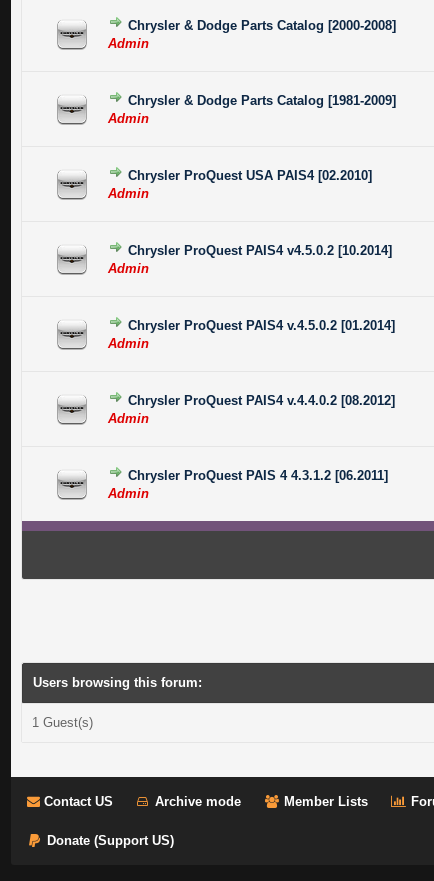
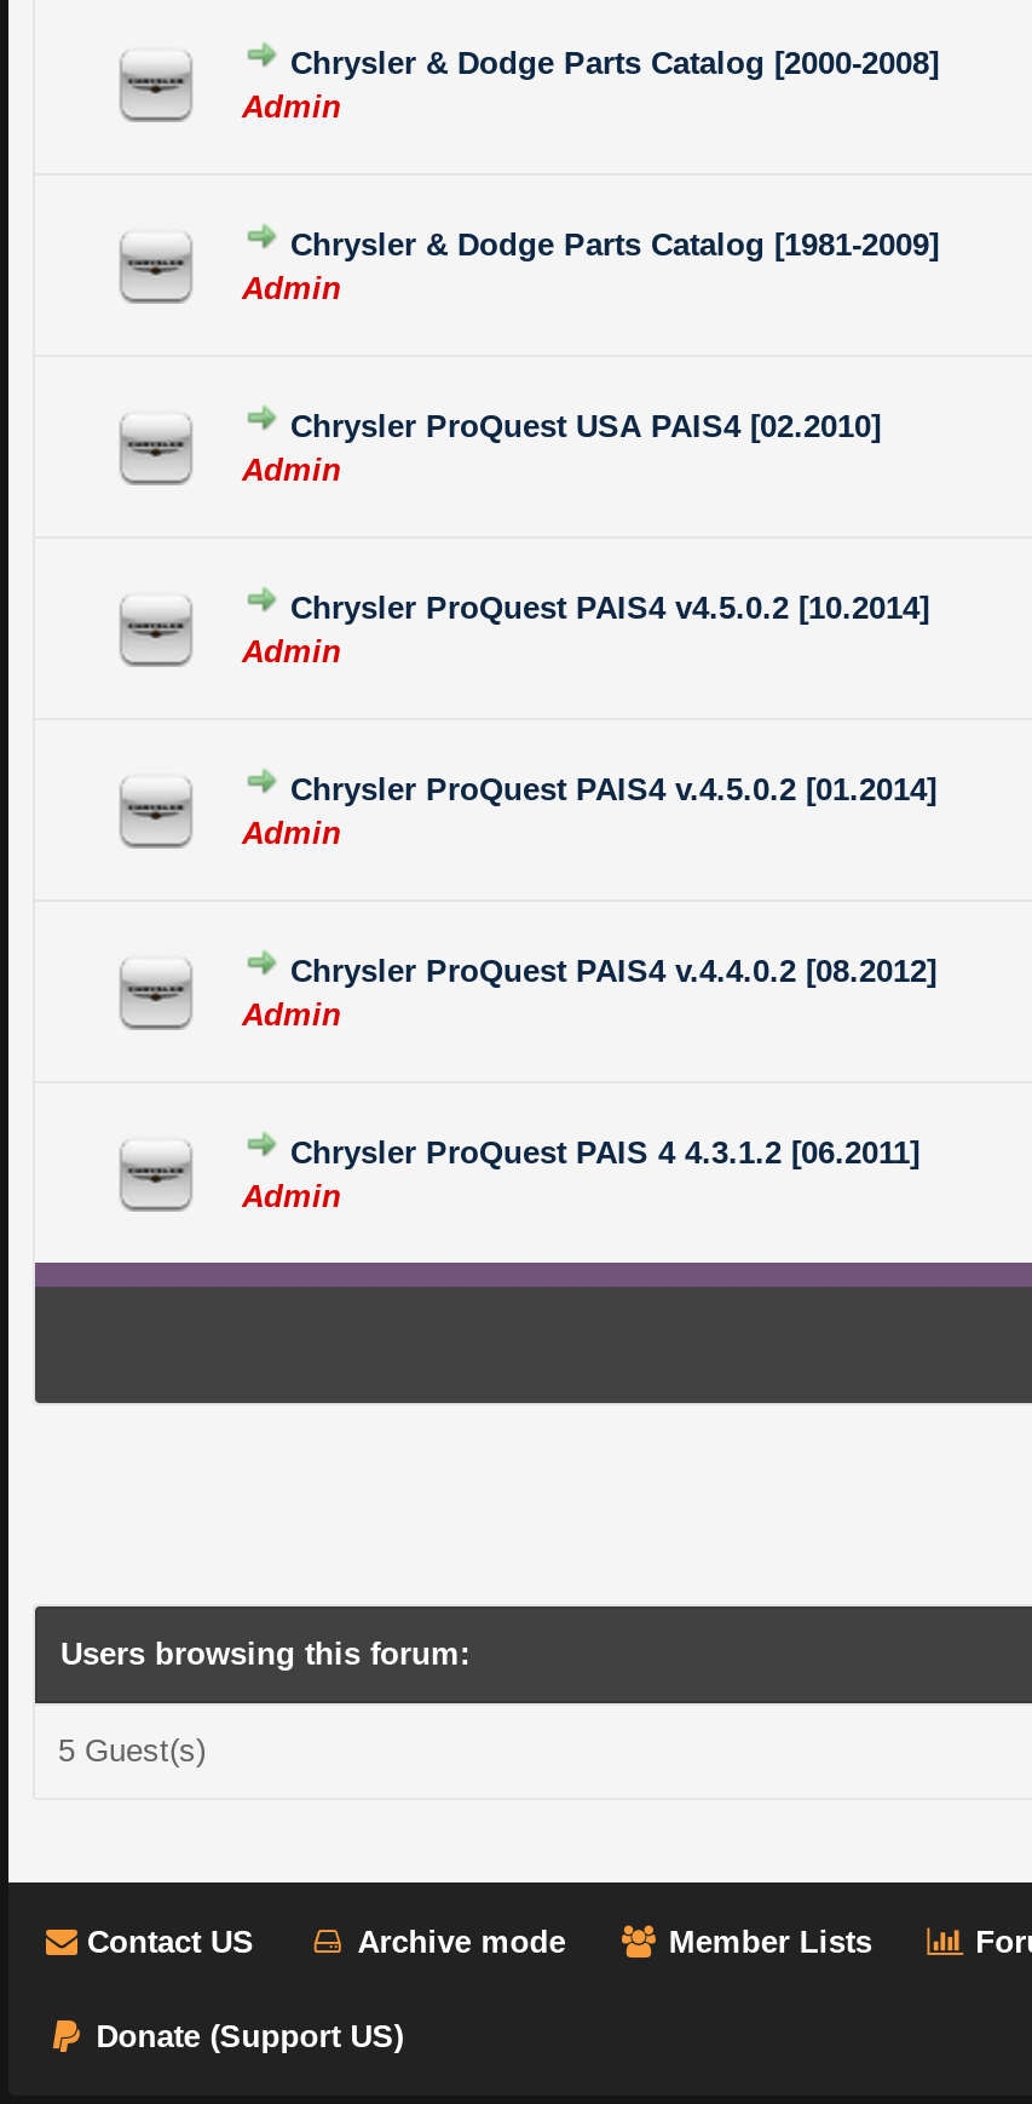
[31,715,92,730] 1 Guest(s) -> [58,1732,206,1769] 5 Guest(s)

